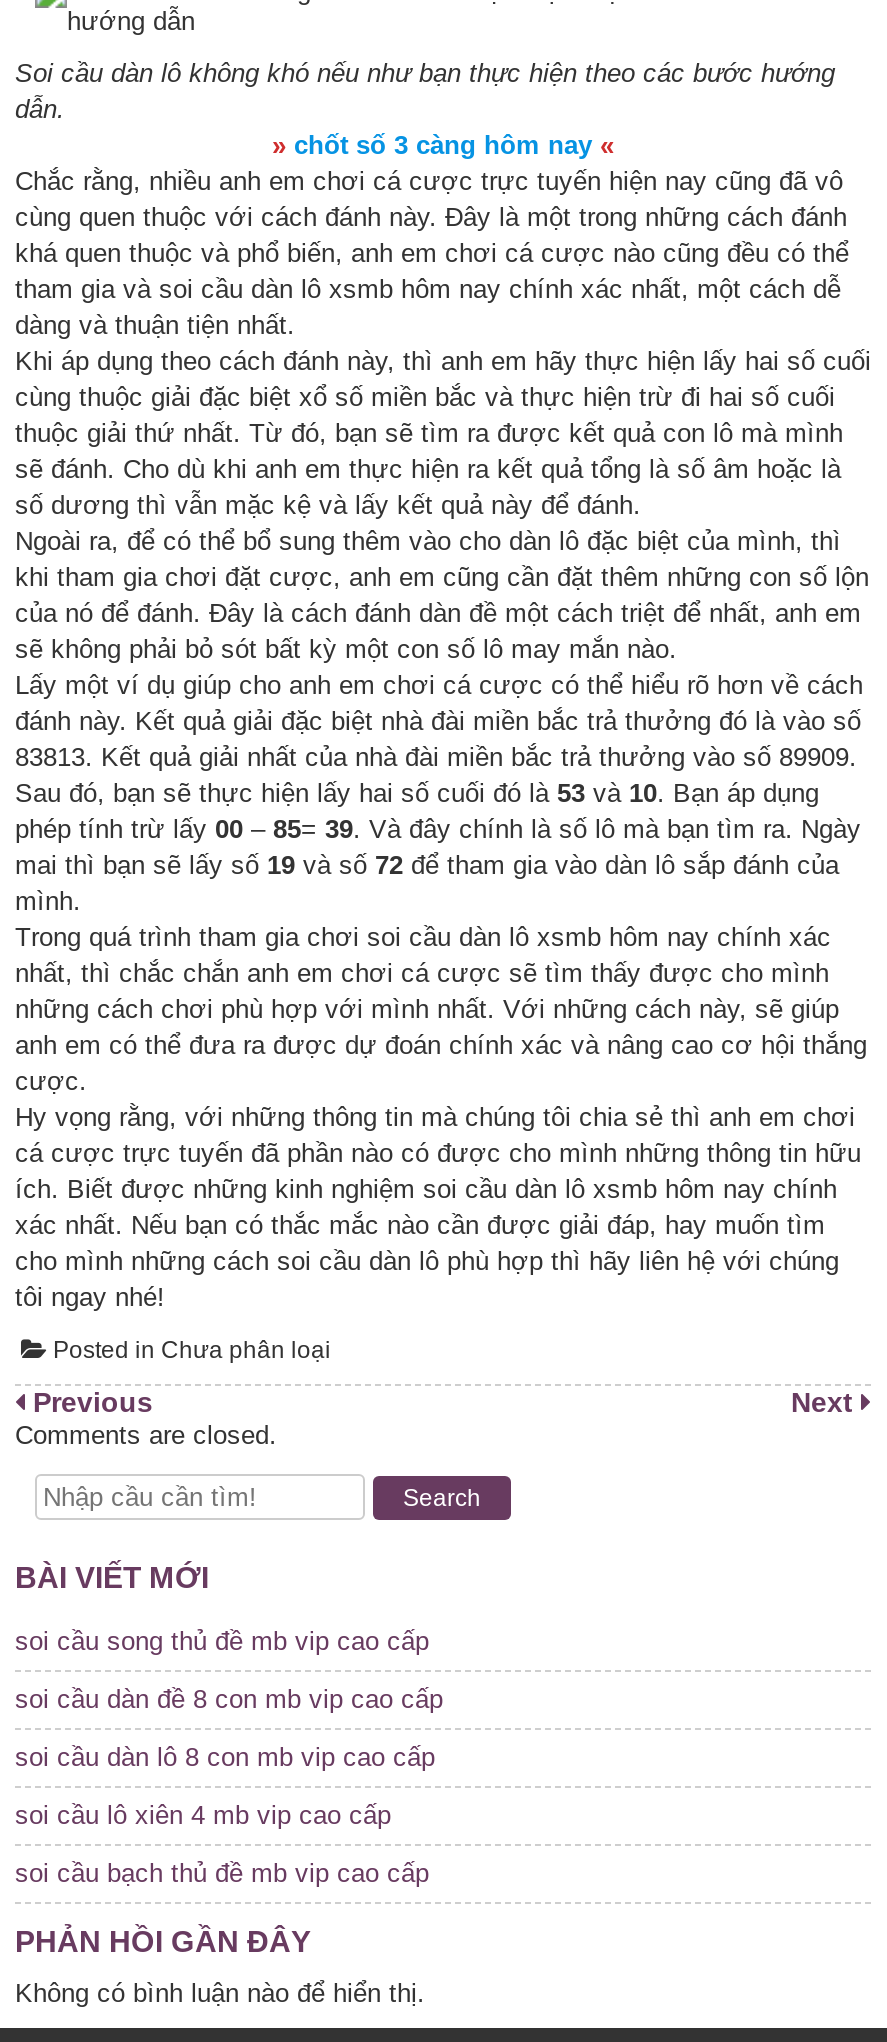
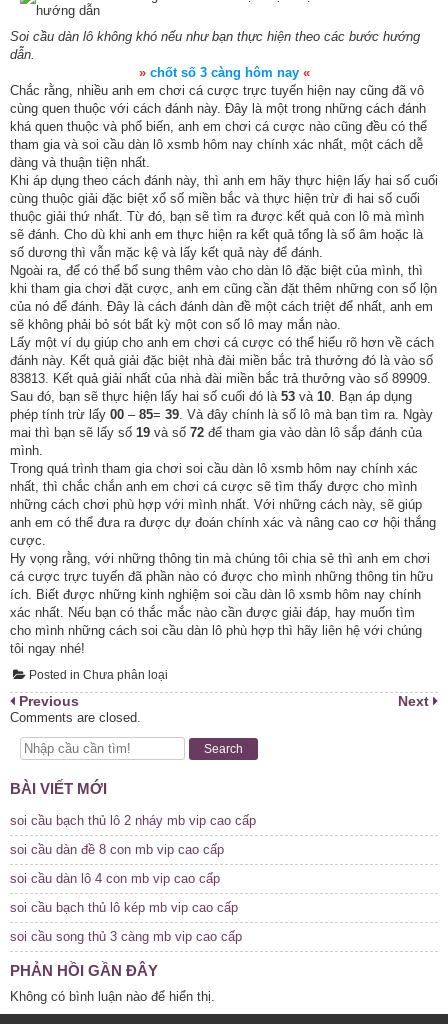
[15,1626,429,1656] soi cầu song thủ đề mb vip cao cấp -> [10,813,256,828] soi cầu bạch thủ lô 2 nháy mb vip cao cấp
[15,1742,435,1772] soi cầu dàn lô 8 con mb vip cao cấp -> [10,871,220,886] soi cầu dàn lô 4 con mb vip cao cấp
[15,1800,391,1830] soi cầu lô xiên 4 mb vip cao cấp -> [10,900,238,915] soi cầu bạch thủ lô kép mb vip cao cấp
[15,1858,429,1888] soi cầu bạch thủ đề mb vip cao cấp -> [10,929,242,944] soi cầu song thủ 3 càng mb vip cao cấp

